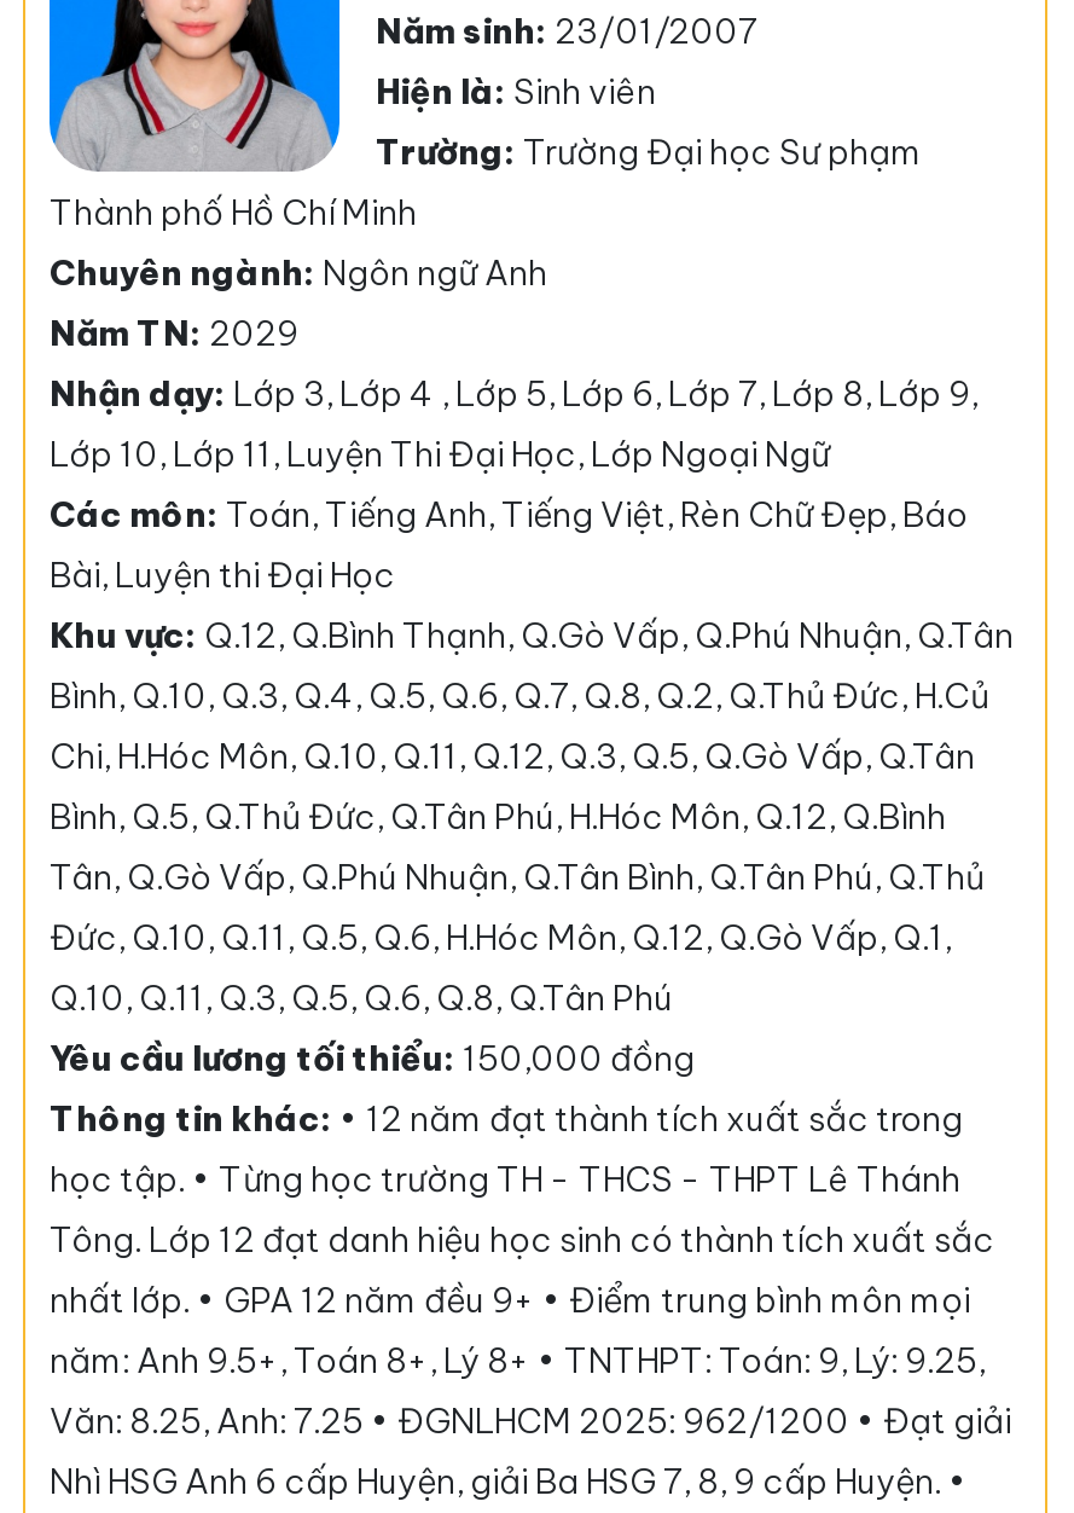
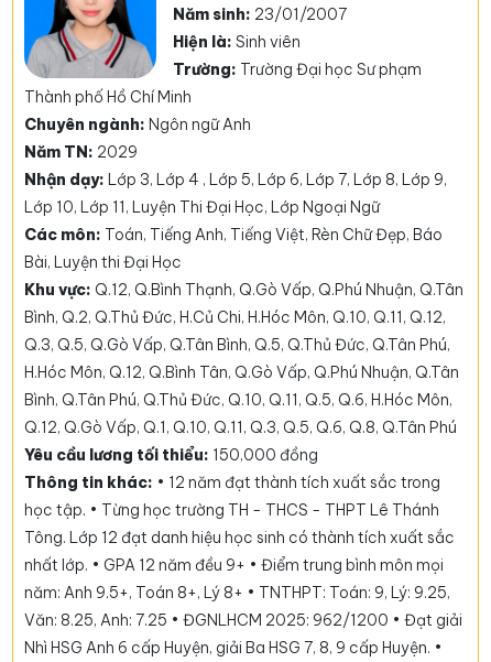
[50,674,989,1020] Bình, Q.10, Q.3, Q.4, Q.5, Q.6, Q.7, Q.8, Q.2, Q.Thủ Đức, H.Củ | Chi, H.Hóc Môn, Q.10, Q.11, Q.12, Q.3, Q.5, Q.Gò Vấp, Q.Tân | Bình, Q.5, Q.Thủ Đức, Q.Tân Phú, H.Hóc Môn, Q.12, Q.Bình | Tân, Q.Gò Vấp, Q.Phú Nhuận, Q.Tân Bình, Q.Tân Phú, Q.Thủ | Đức, Q.10, Q.11, Q.5, Q.6, H.Hóc Môn, Q.12, Q.Gò Vấp, Q.1, | Q.10, Q.11, Q.3, Q.5, Q.6, Q.8, Q.Tân Phú -> [24,307,459,437] Bình, Q.2, Q.Thủ Đức, H.Củ Chi, H.Hóc Môn, Q.10, Q.11, Q.12, | Q.3, Q.5, Q.Gò Vấp, Q.Tân Bình, Q.5, Q.Thủ Đức, Q.Tân Phú, | H.Hóc Môn, Q.12, Q.Bình Tân, Q.Gò Vấp, Q.Phú Nhuận, Q.Tân | Bình, Q.Tân Phú, Q.Thủ Đức, Q.10, Q.11, Q.5, Q.6, H.Hóc Môn, | Q.12, Q.Gò Vấp, Q.1, Q.10, Q.11, Q.3, Q.5, Q.6, Q.8, Q.Tân Phú

